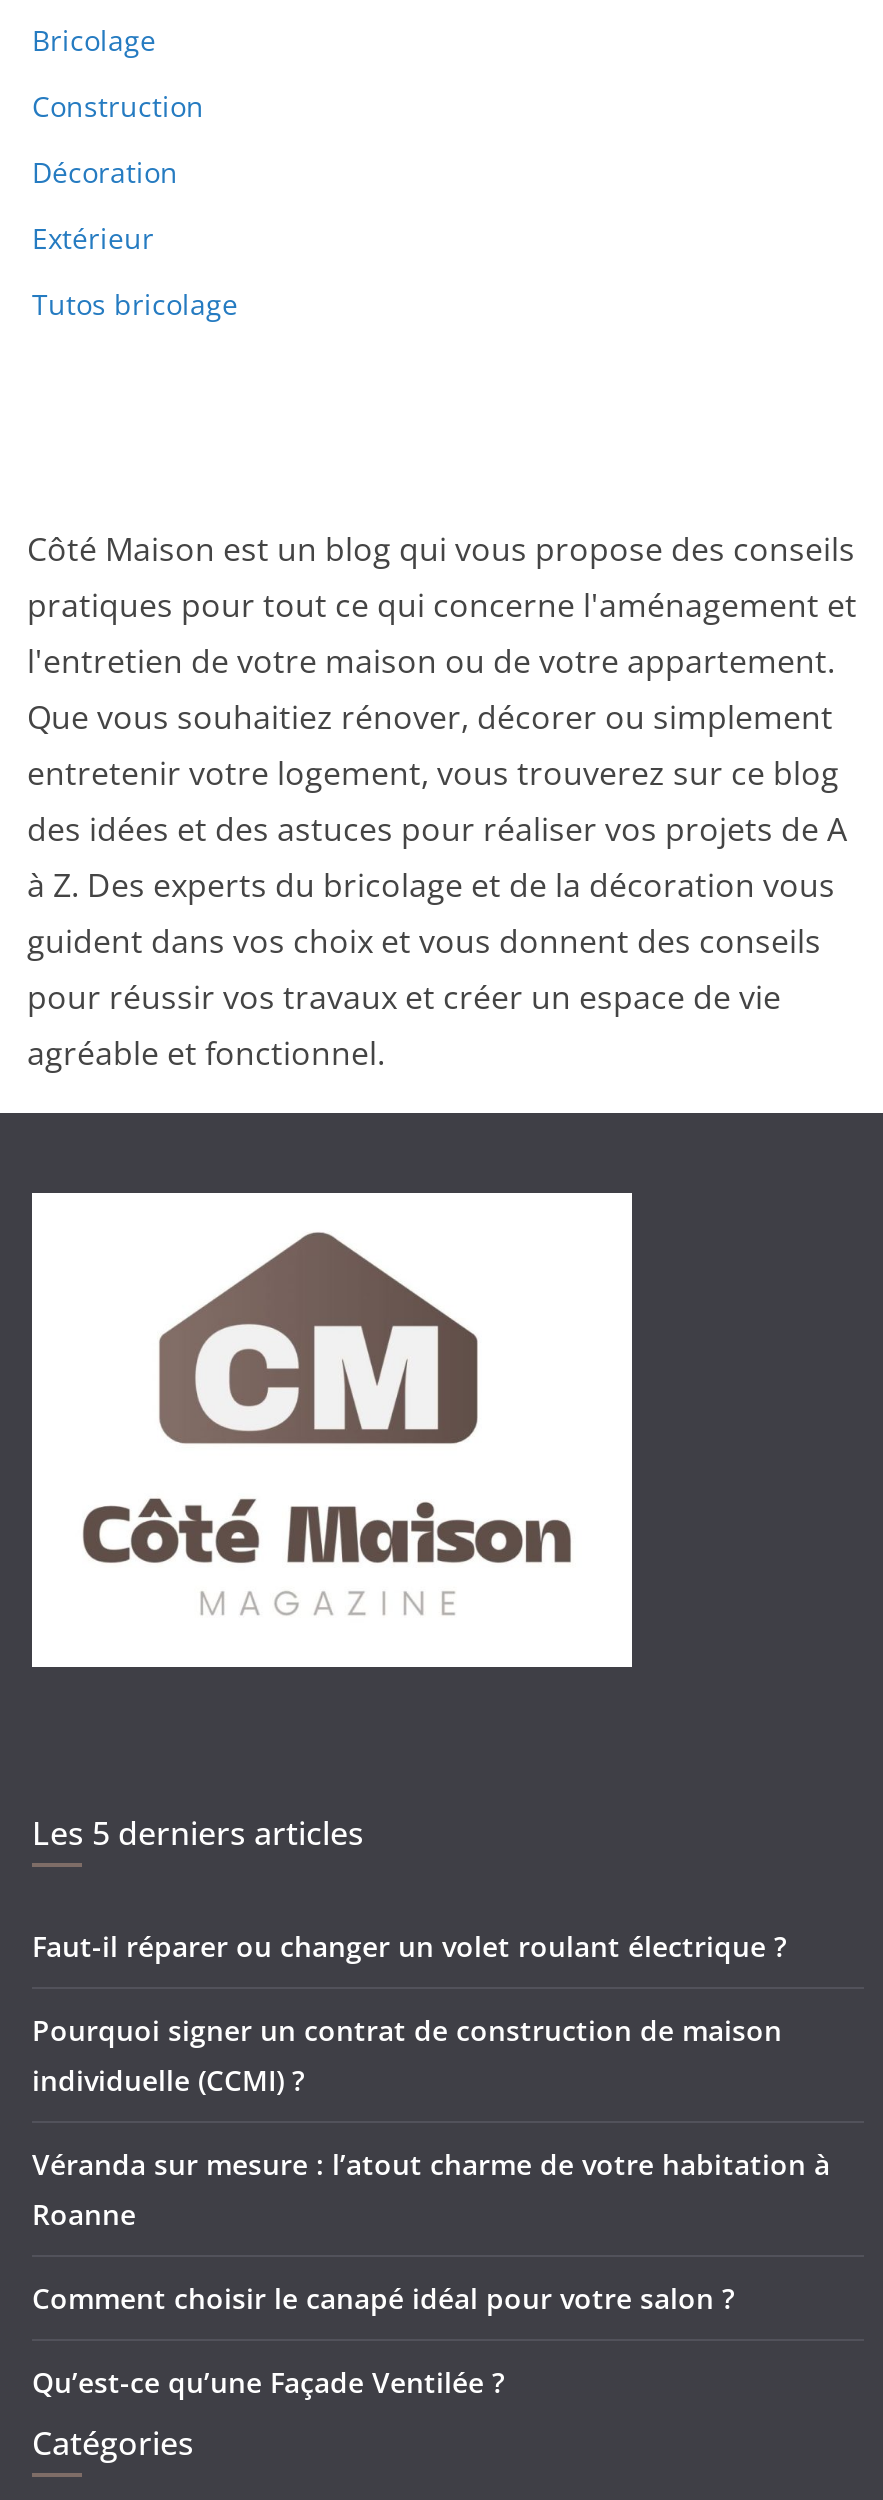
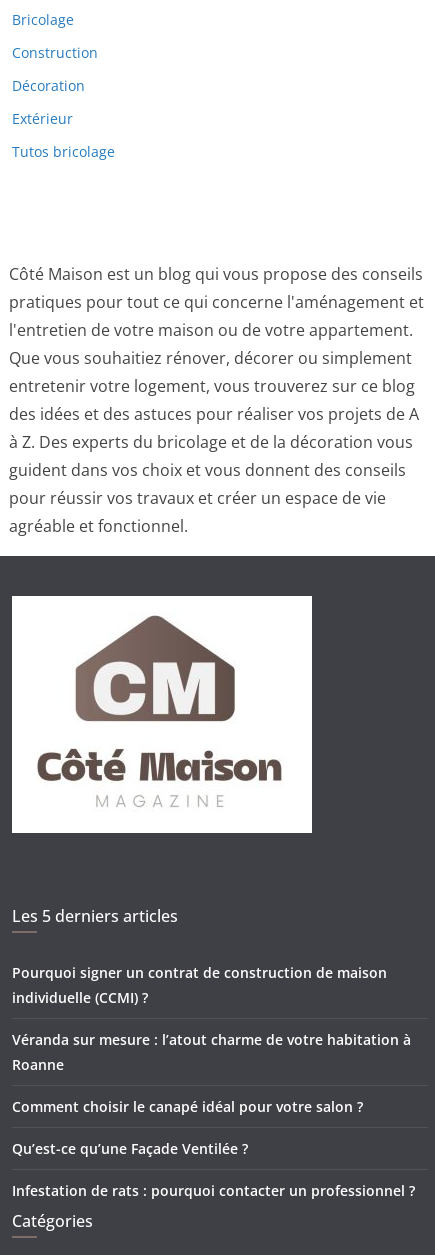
[32,1927,786,1965] Faut-il réparer ou changer un volet roulant électrique ? -> none
moved [32,2011,830,2401] -> [12,963,411,1158]: Pourquoi signer un contrat de construction de maison | individuelle (CCMI) ? | Véranda sur mesure : l’atout charme de votre habitation à | Roanne | Comment choisir le canapé idéal pour votre salon ? | Qu’est-ce qu’une Façade Ventilée ?
none -> [12,1181,415,1200] Infestation de rats : pourquoi contacter un professionnel ?

